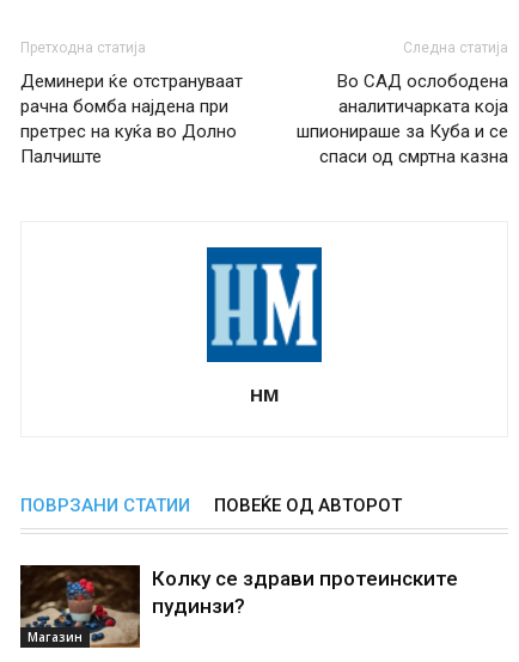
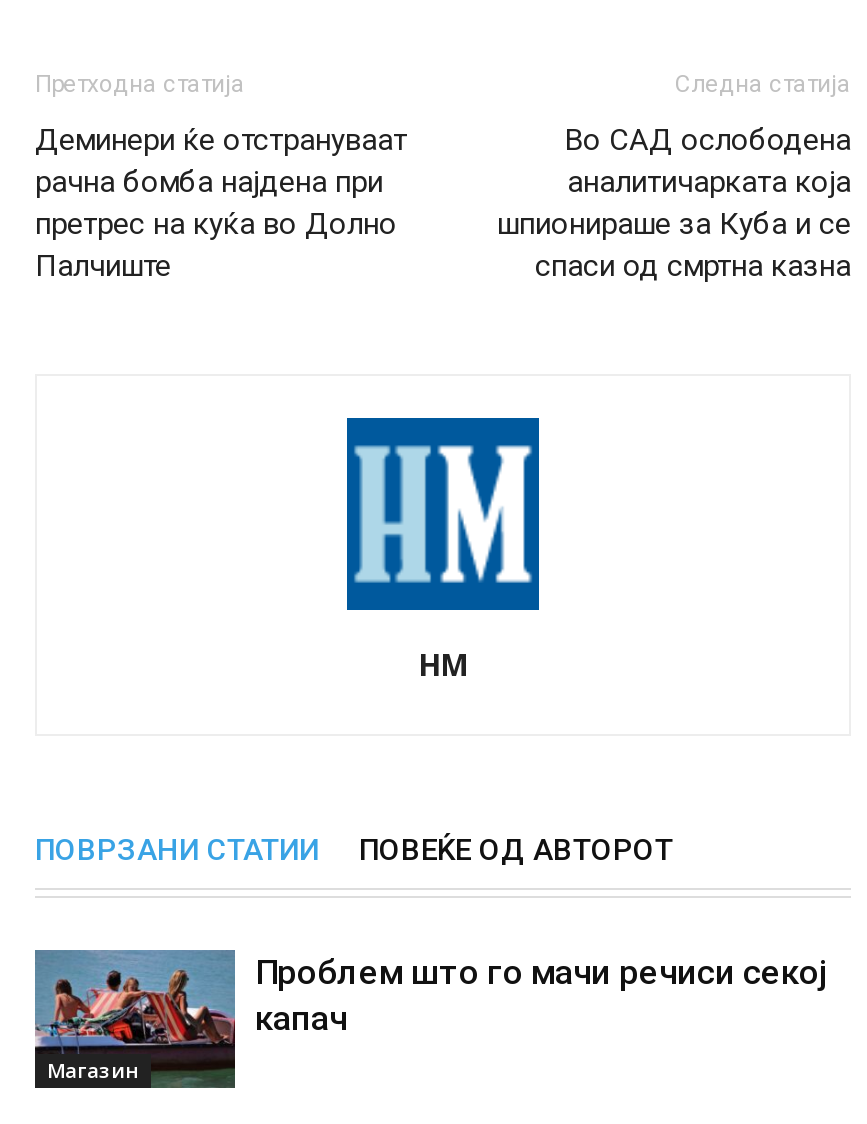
[19,564,458,649] [image] | Колку се здрави протеинските | пудинзи? -> [33,948,827,1090] [image] | Проблем што го мачи речиси секој | капач

